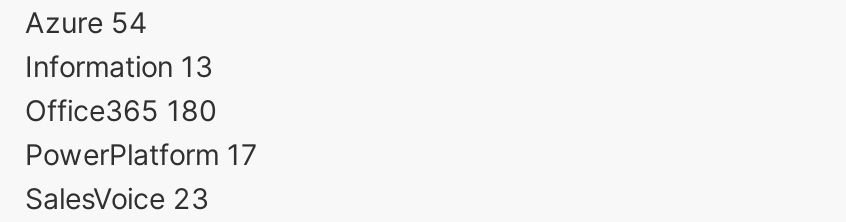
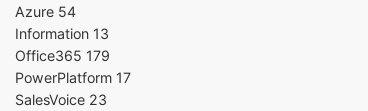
[25,93,217,127] Office365 180 -> [15,47,110,64] Office365 179

